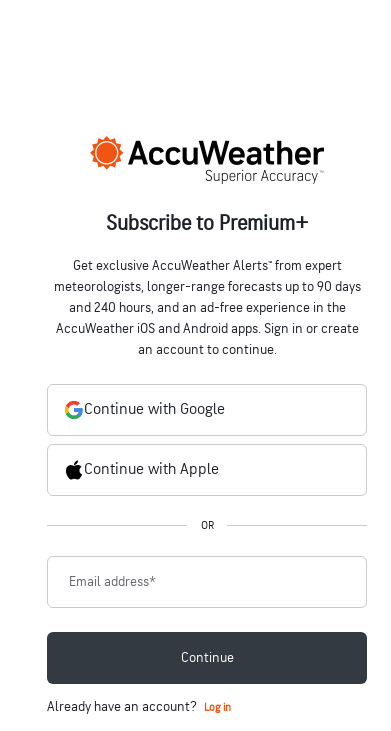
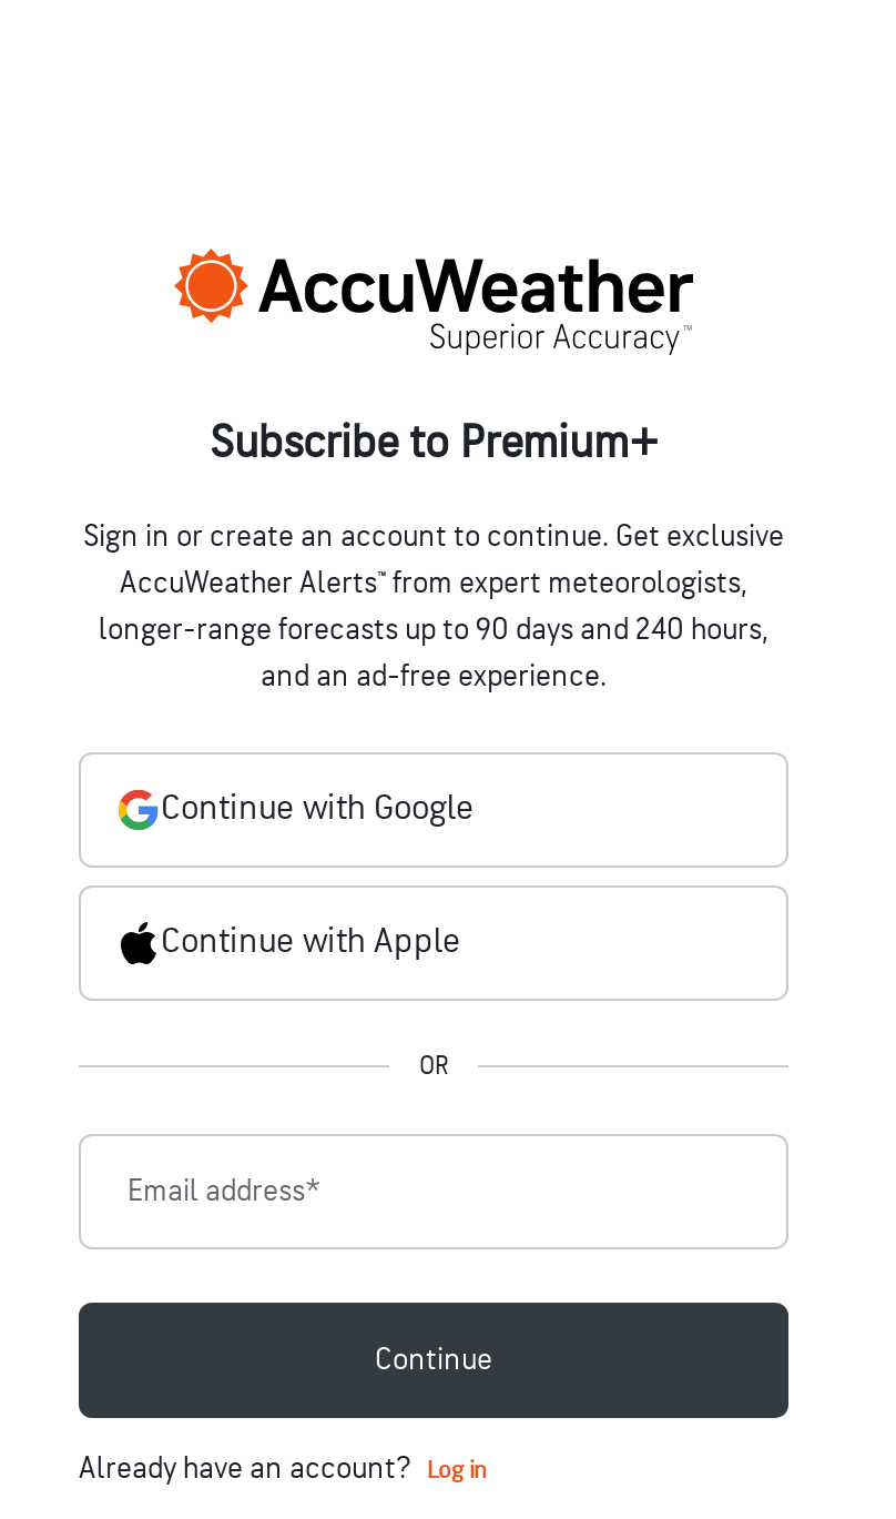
[53,256,360,357] Get exclusive AccuWeather Alerts™ from expert | meteorologists, longer-range forecasts up to 90 days | and 240 hours, and an ad-free experience in the | AccuWeather iOS and Android apps. Sign in or create | an account to continue. -> [83,517,784,695] Sign in or create an account to continue. Get exclusive | AccuWeather Alerts™ from expert meteorologists, | longer-range forecasts up to 90 days and 240 hours, | and an ad-free experience.

